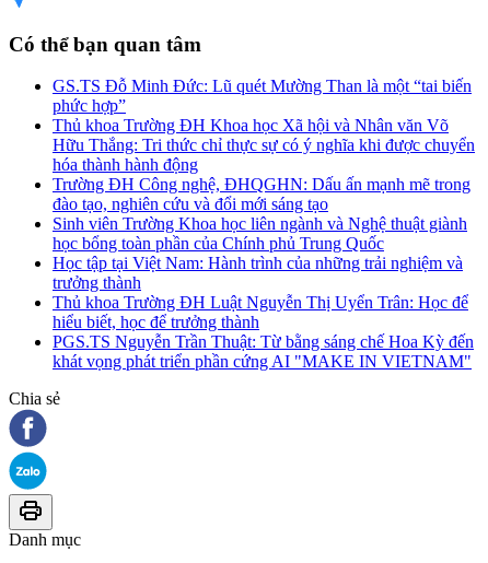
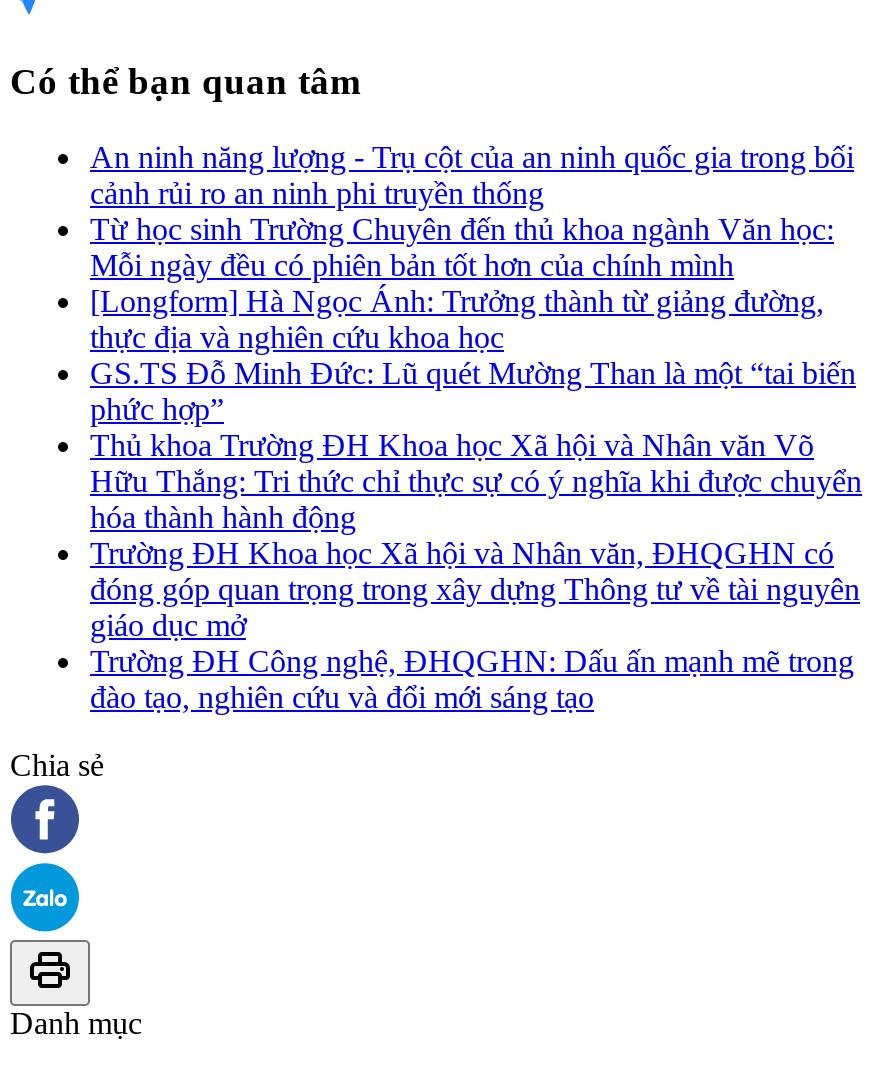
none -> [90,141,854,355] An ninh năng lượng - Trụ cột của an ninh quốc gia trong bối | cảnh rủi ro an ninh phi truyền thống | Từ học sinh Trường Chuyên đến thủ khoa ngành Văn học: | Mỗi ngày đều có phiên bản tốt hơn của chính mình | [Longform] Hà Ngọc Ánh: Trưởng thành từ giảng đường, | thực địa và nghiên cứu khoa học
moved [53,77,475,174] -> [90,357,862,535]: GS.TS Đỗ Minh Đức: Lũ quét Mường Than là một “tai biến | phức hợp” | Thủ khoa Trường ĐH Khoa học Xã hội và Nhân văn Võ | Hữu Thắng: Tri thức chỉ thực sự có ý nghĩa khi được chuyển | hóa thành hành động
none -> [90,537,860,643] Trường ĐH Khoa học Xã hội và Nhân văn, ĐHQGHN có | đóng góp quan trọng trong xây dựng Thông tư về tài nguyên | giáo dục mở
moved [53,175,470,214] -> [90,645,854,715]: Trường ĐH Công nghệ, ĐHQGHN: Dấu ấn mạnh mẽ trong | đào tạo, nghiên cứu và đổi mới sáng tạo
[53,215,474,371] Sinh viên Trường Khoa học liên ngành và Nghệ thuật giành | học bổng toàn phần của Chính phủ Trung Quốc | Học tập tại Việt Nam: Hành trình của những trải nghiệm và | trưởng thành | Thủ khoa Trường ĐH Luật Nguyễn Thị Uyển Trân: Học để | hiểu biết, học để trưởng thành | PGS.TS Nguyễn Trần Thuật: Từ bằng sáng chế Hoa Kỳ đến | khát vọng phát triển phần cứng AI "MAKE IN VIETNAM" -> none

